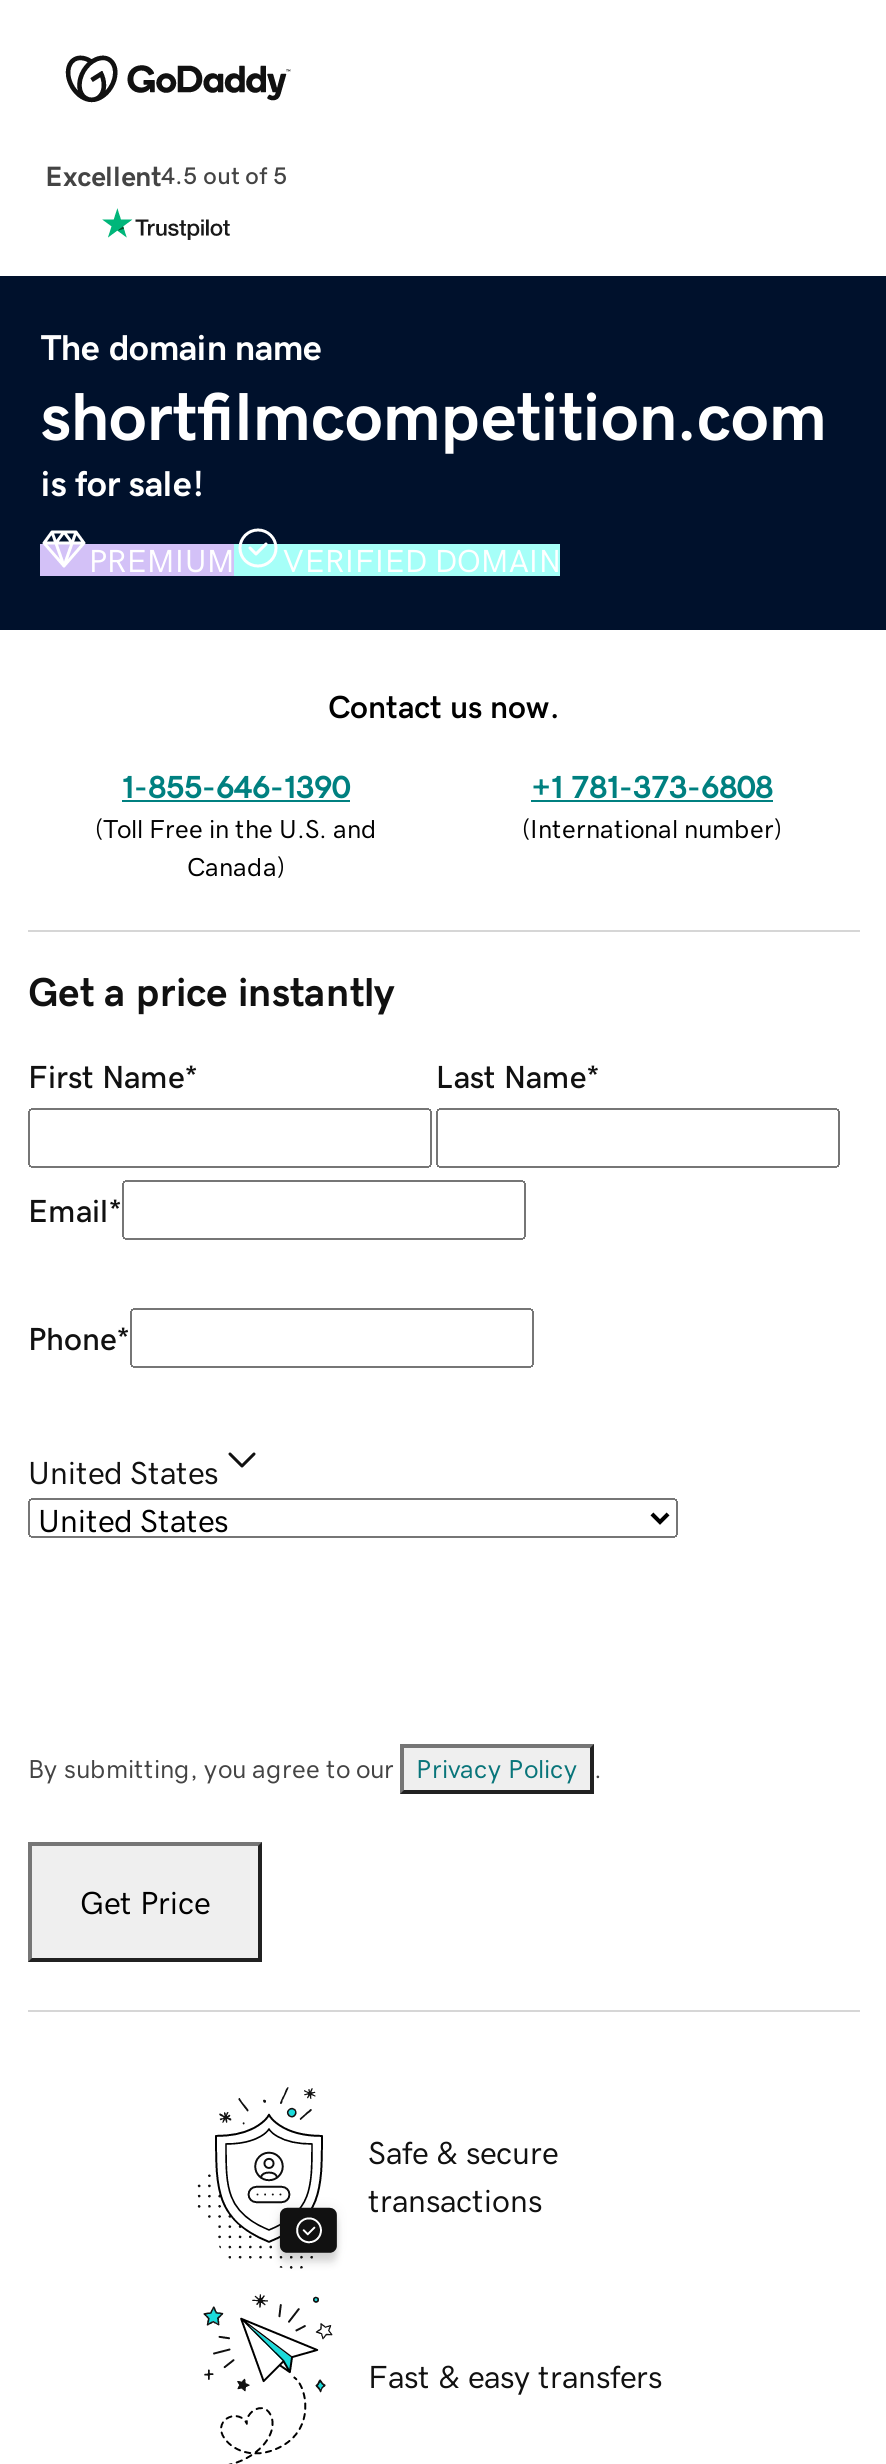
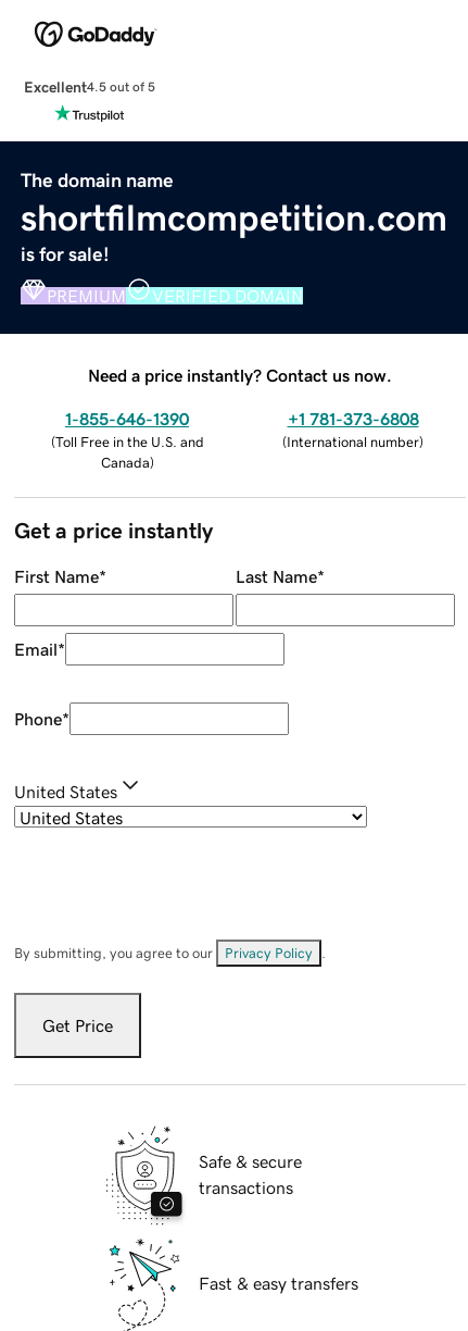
[328,689,560,721] Contact us now. -> [88,366,392,383] Need a price instantly? Contact us now.

